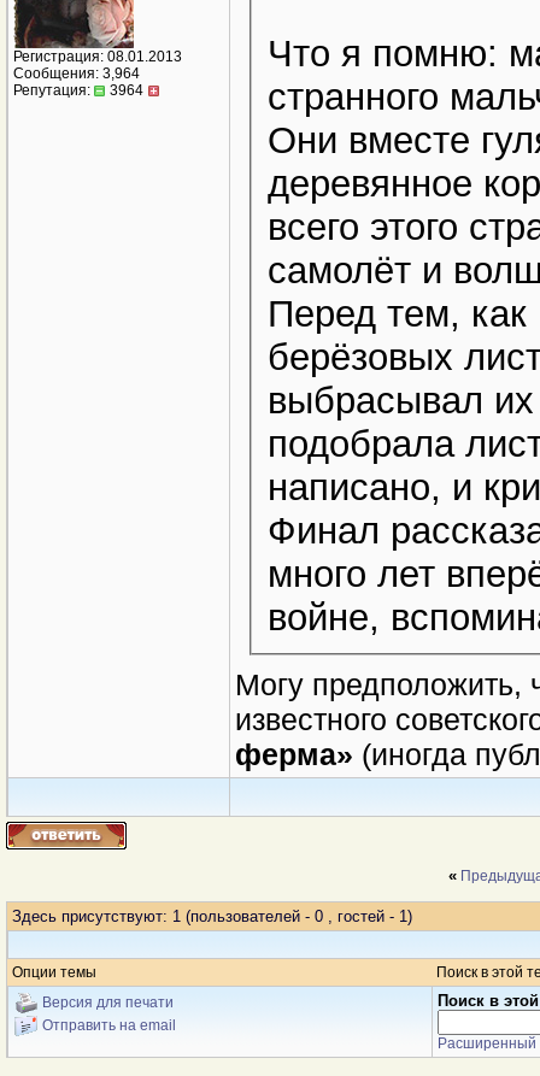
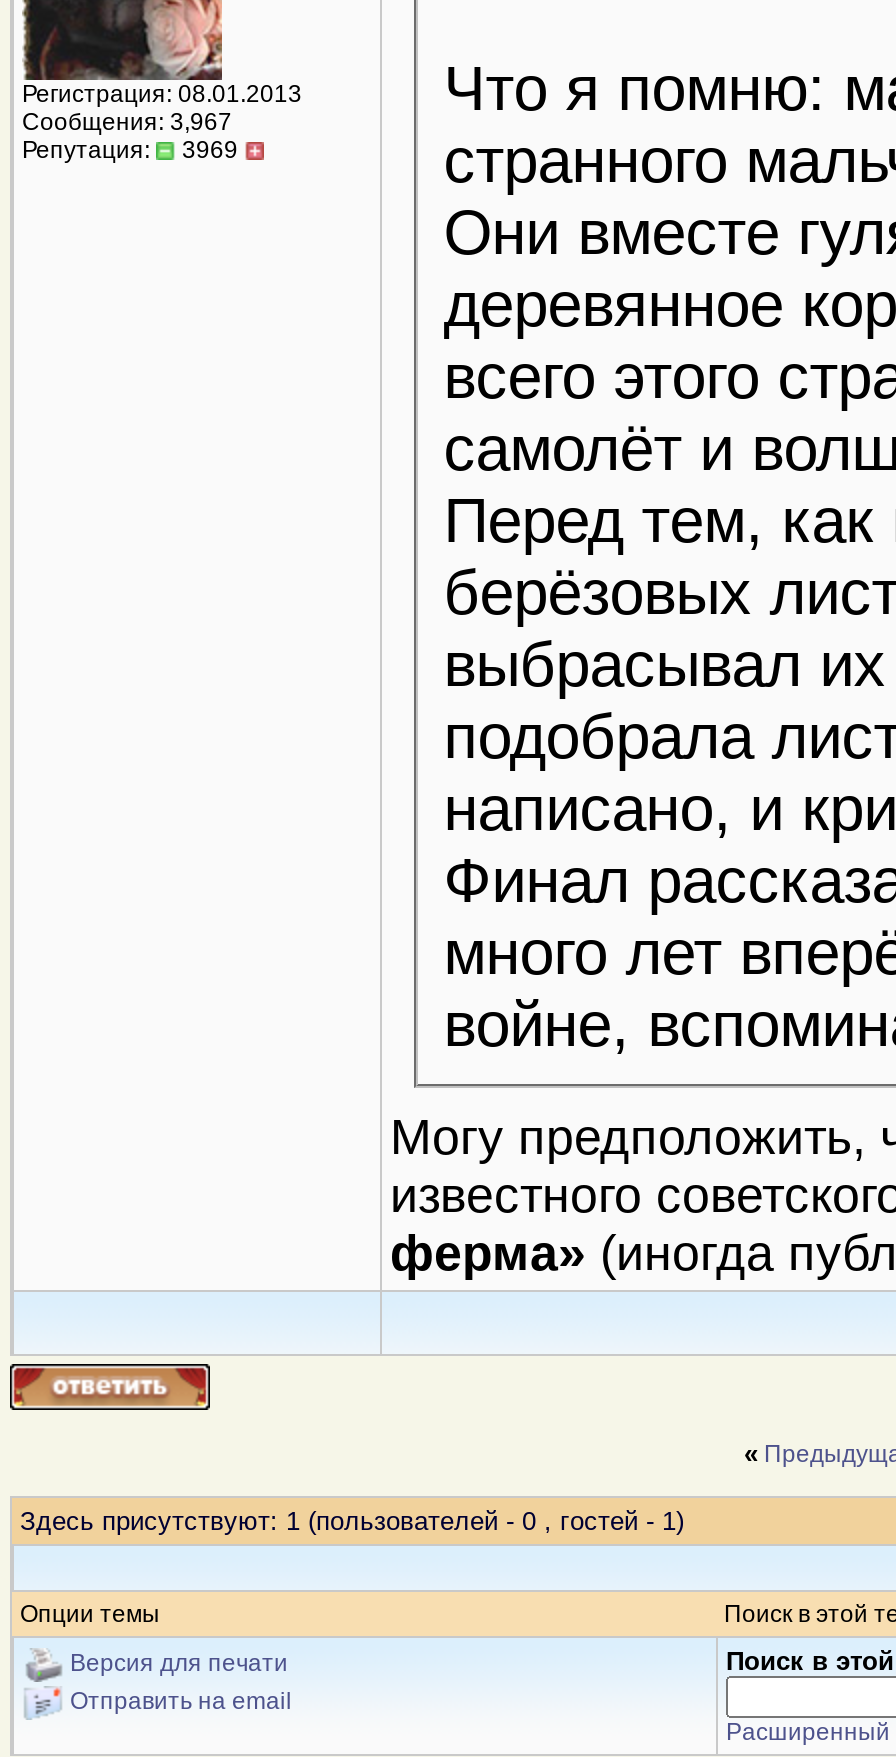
[13,65,140,82] Сообщения: 3,964 -> [22,108,232,136] Сообщения: 3,967
[13,82,147,99] Репутация: 3964 -> [22,136,244,164] Репутация: 3969

